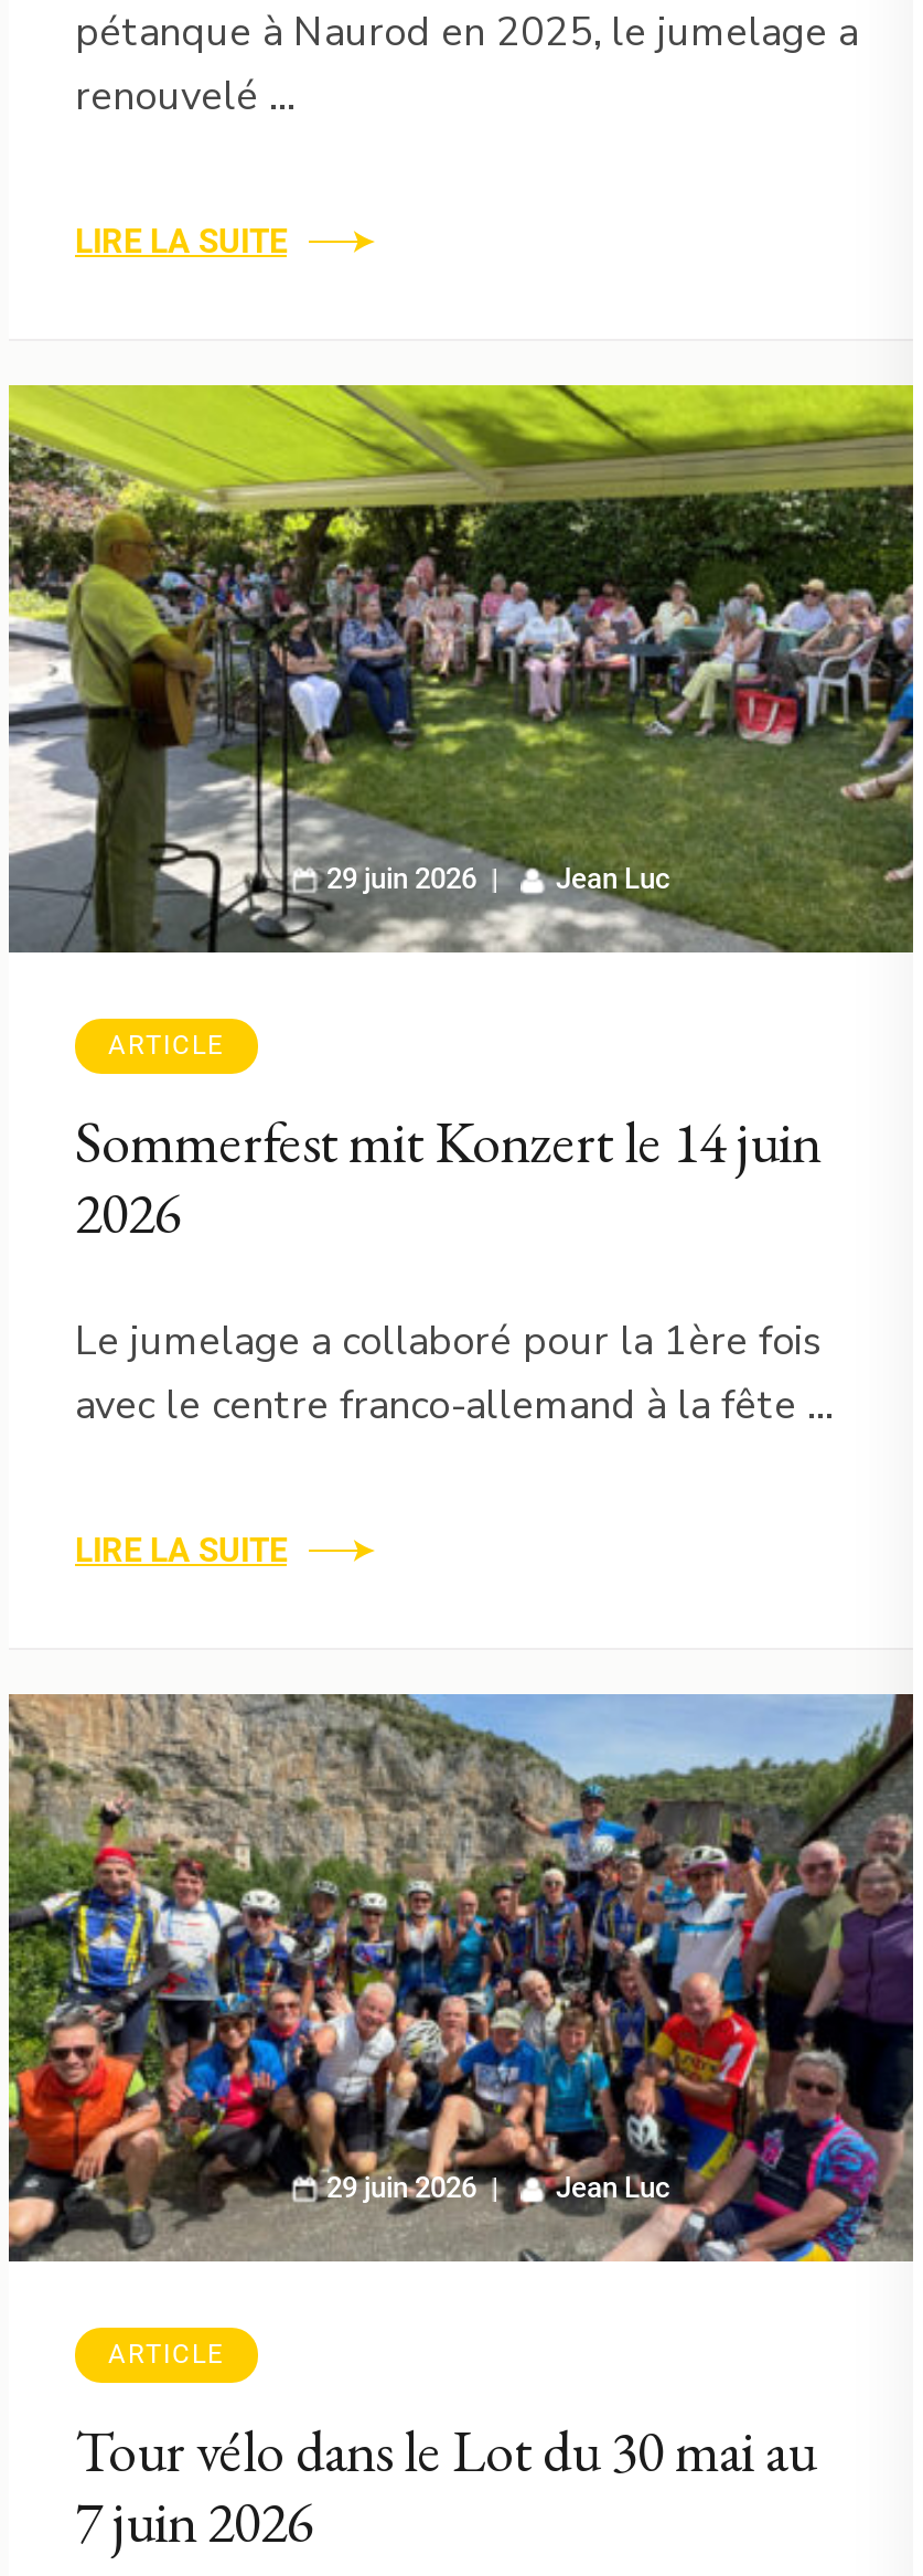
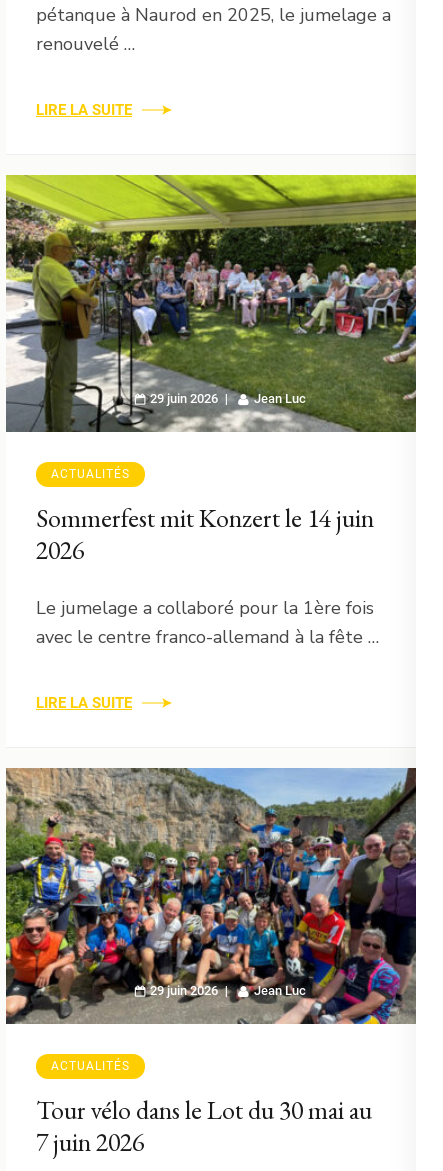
[108,1030,225,1061] ARTICLE -> [51,467,130,481] ACTUALITÉS
[108,2338,225,2369] ARTICLE -> [51,1059,130,1073] ACTUALITÉS

